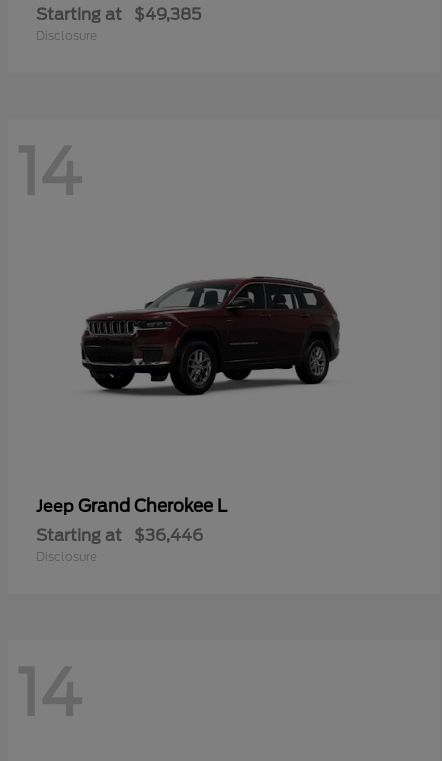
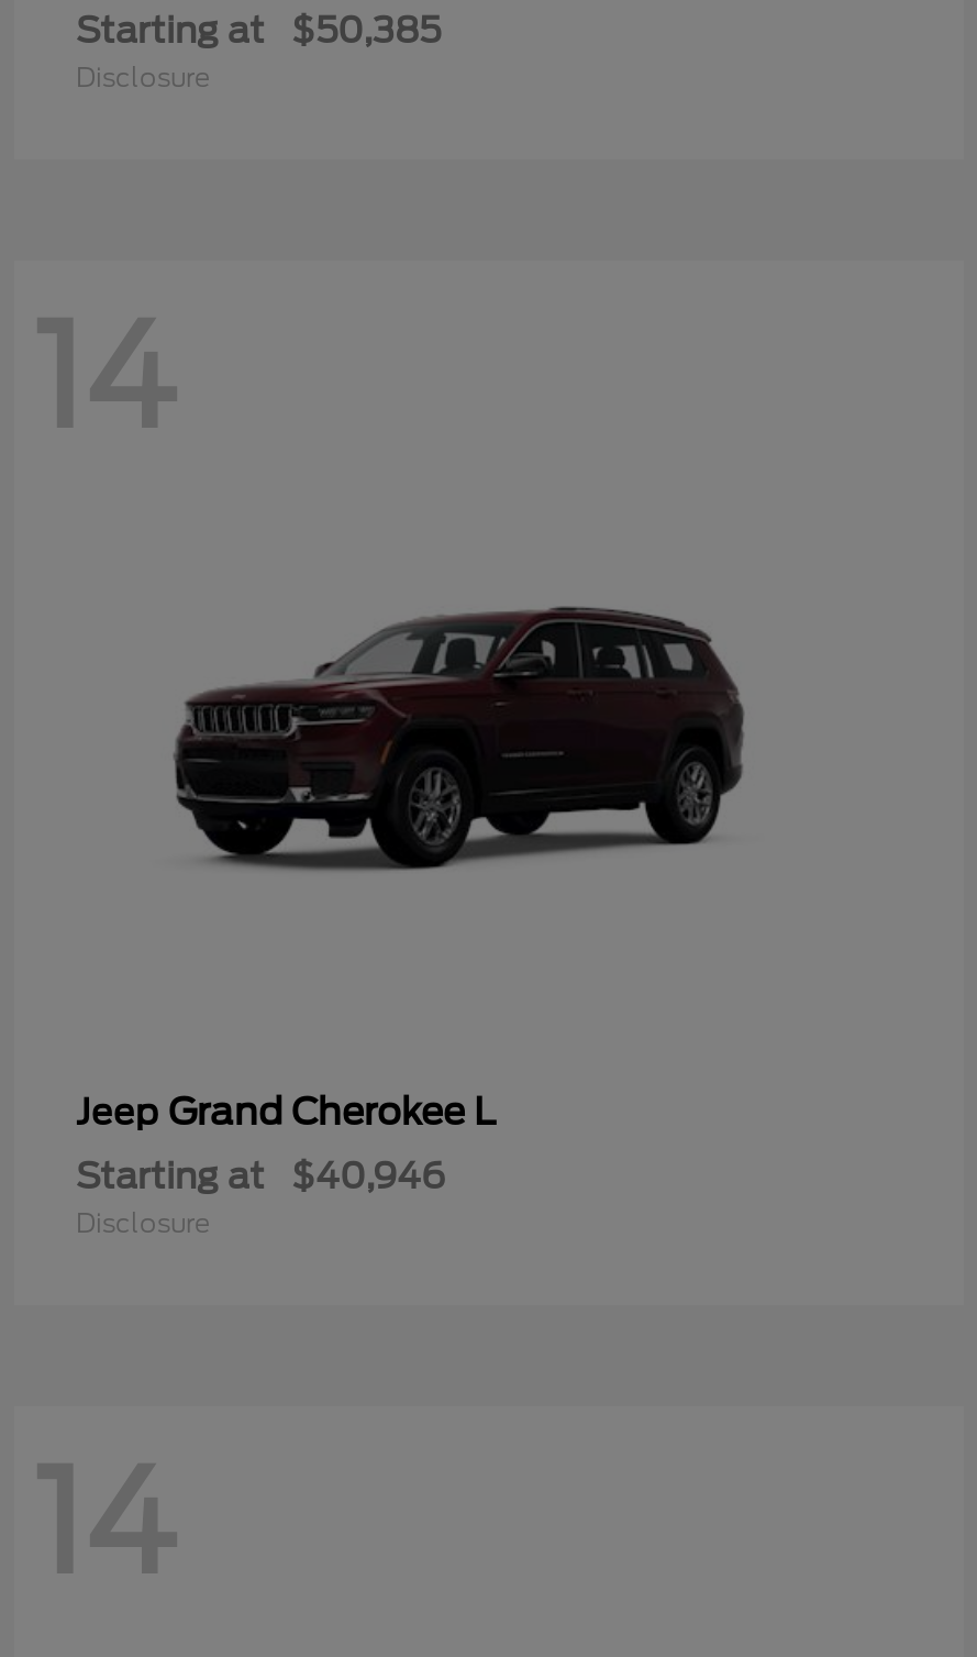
[36,5,201,24] Starting at $49,385 -> [76,11,441,53] Starting at $50,385
[36,526,203,545] Starting at $36,446 -> [76,1156,445,1198] Starting at $40,946

